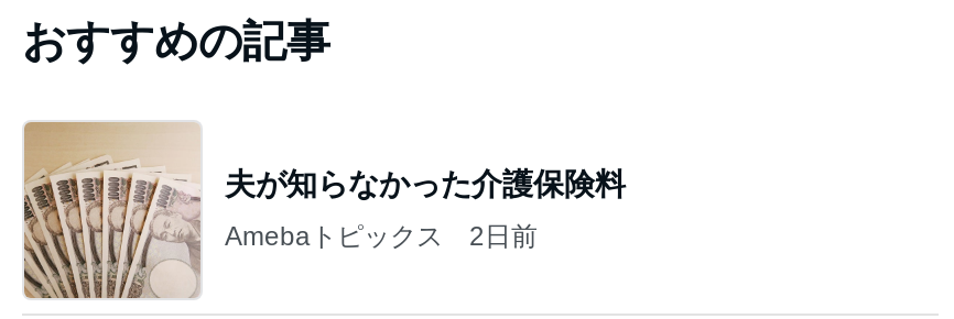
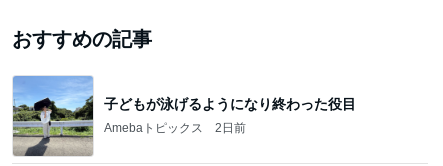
[22,120,626,300] [image] | 夫が知らなかった介護保険料 -> [12,75,356,157] [image] | 子どもが泳げるようになり終わった役目

